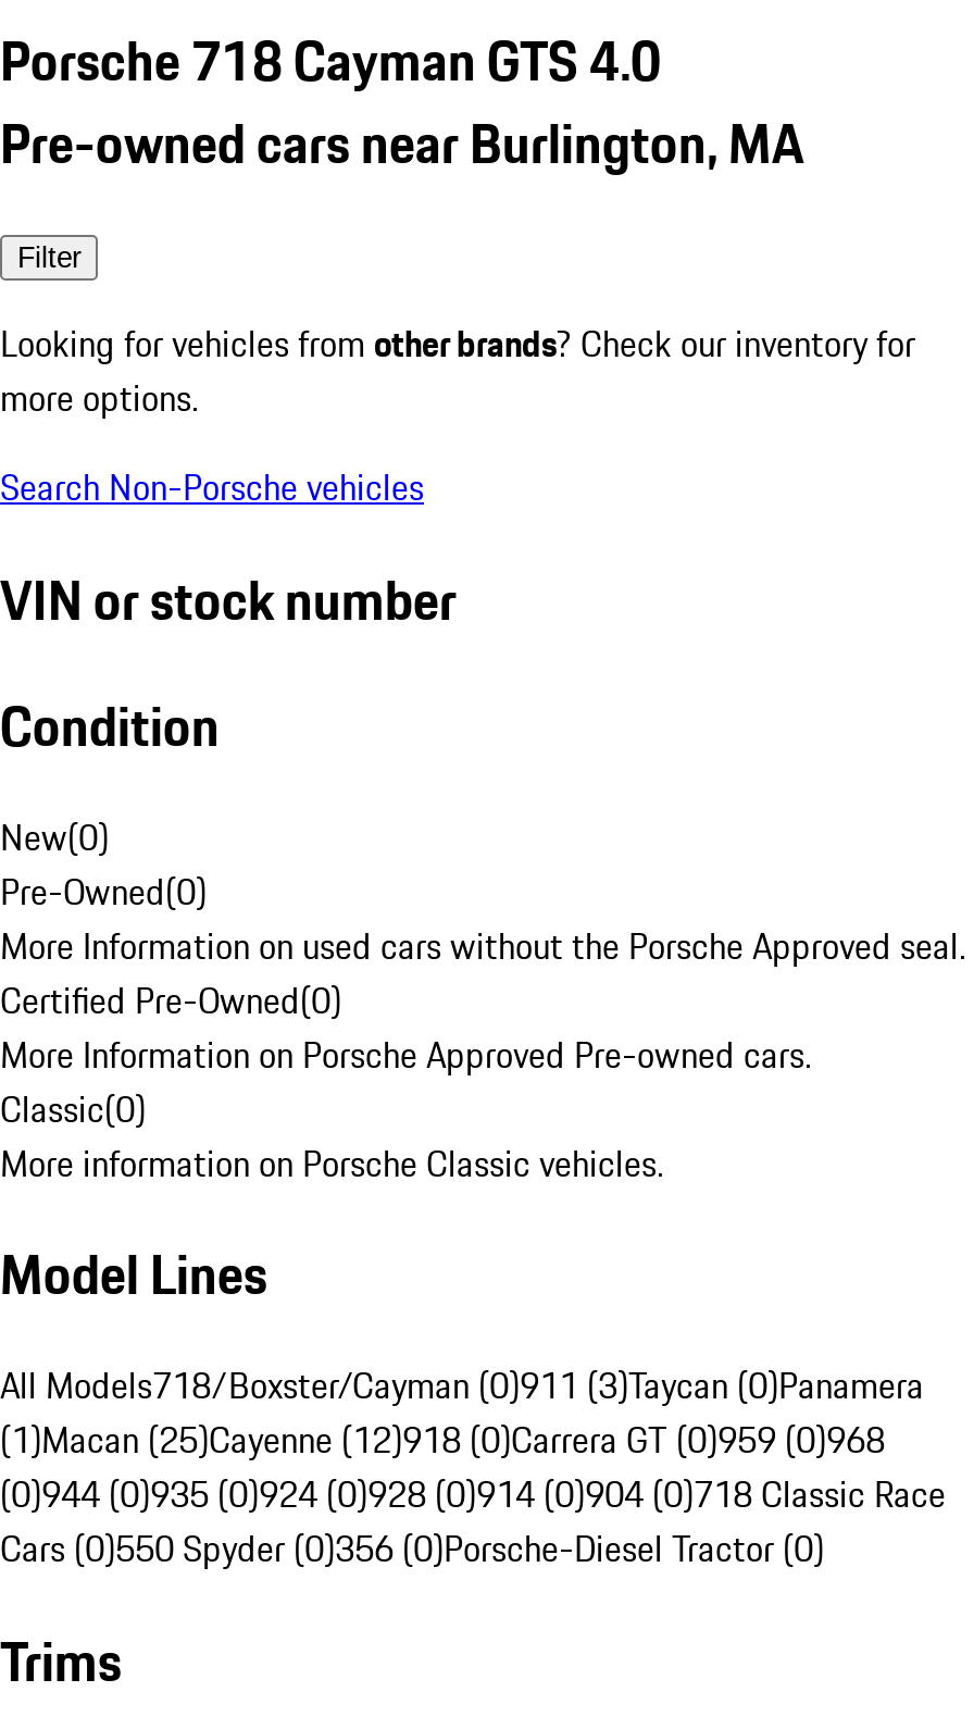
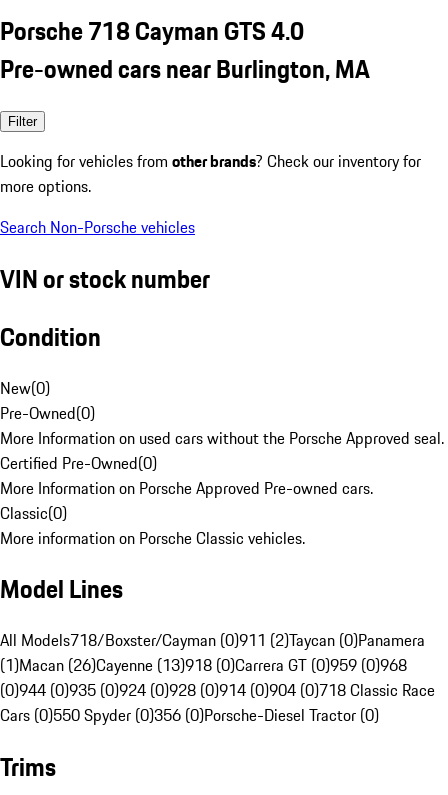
[0,1360,924,1412] All Models718/Boxster/Cayman (0)911 (3)Taycan (0)Panamera -> [0,628,425,652] All Models718/Boxster/Cayman (0)911 (2)Taycan (0)Panamera
[0,1414,885,1466] (1)Macan (25)Cayenne (12)918 (0)Carrera GT (0)959 (0)968 -> [0,653,407,677] (1)Macan (26)Cayenne (13)918 (0)Carrera GT (0)959 (0)968

